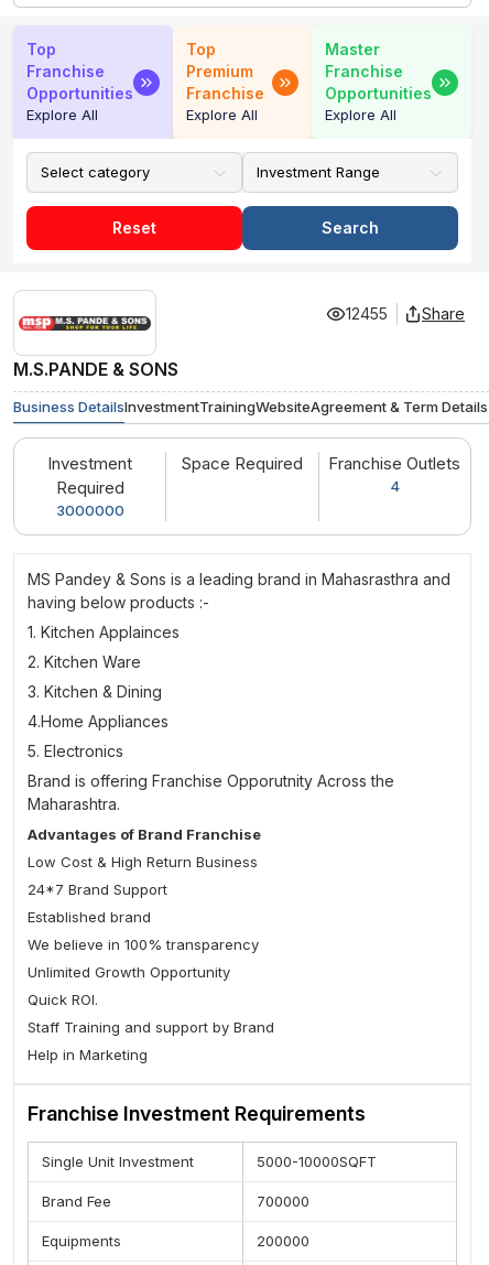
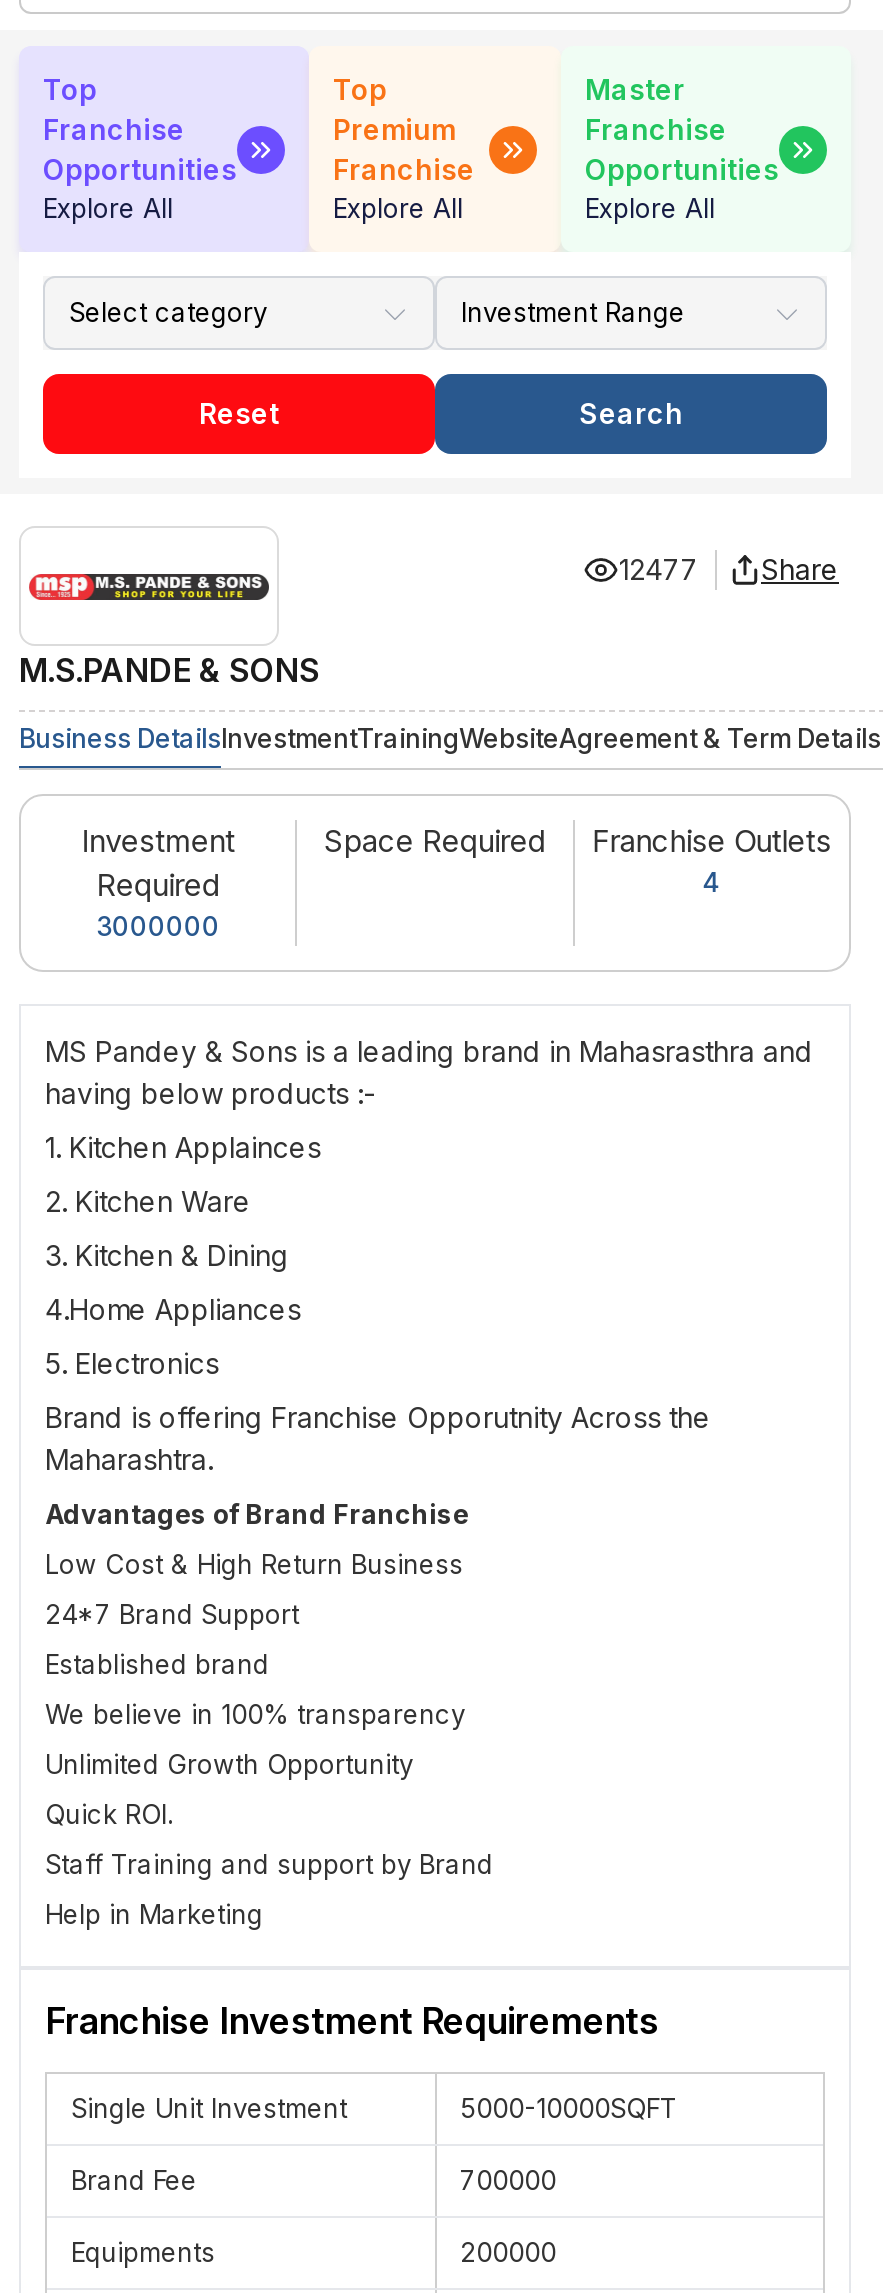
[346,305,465,323] 12455 Share -> [619,553,839,587] 12477 Share

